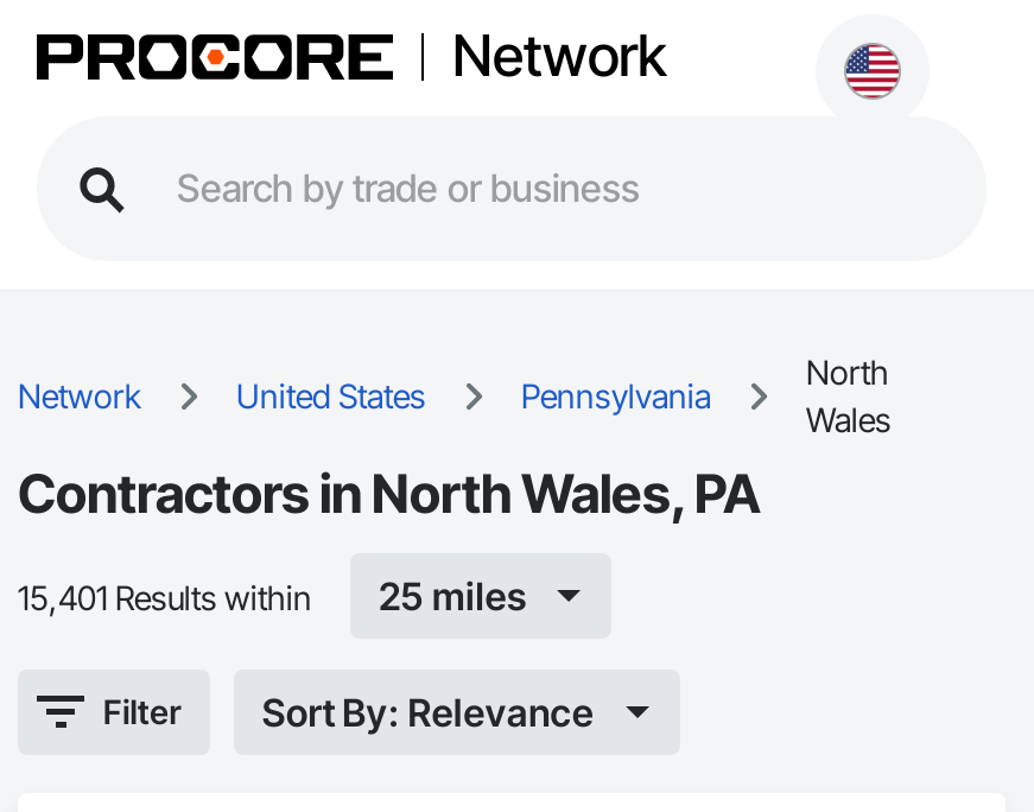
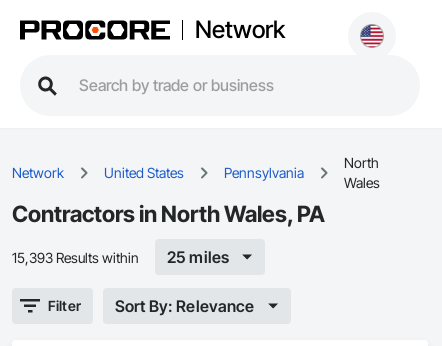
[18,576,312,616] 15,401 Results within -> [12,248,139,265] 15,393 Results within

